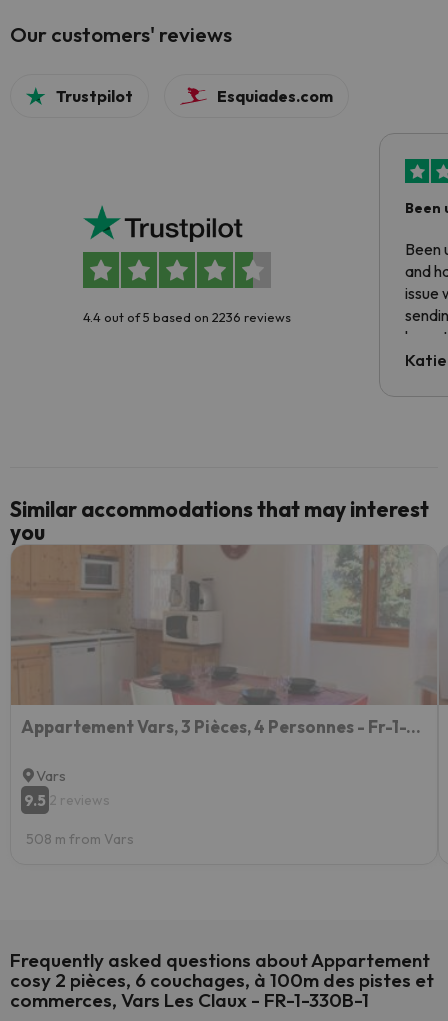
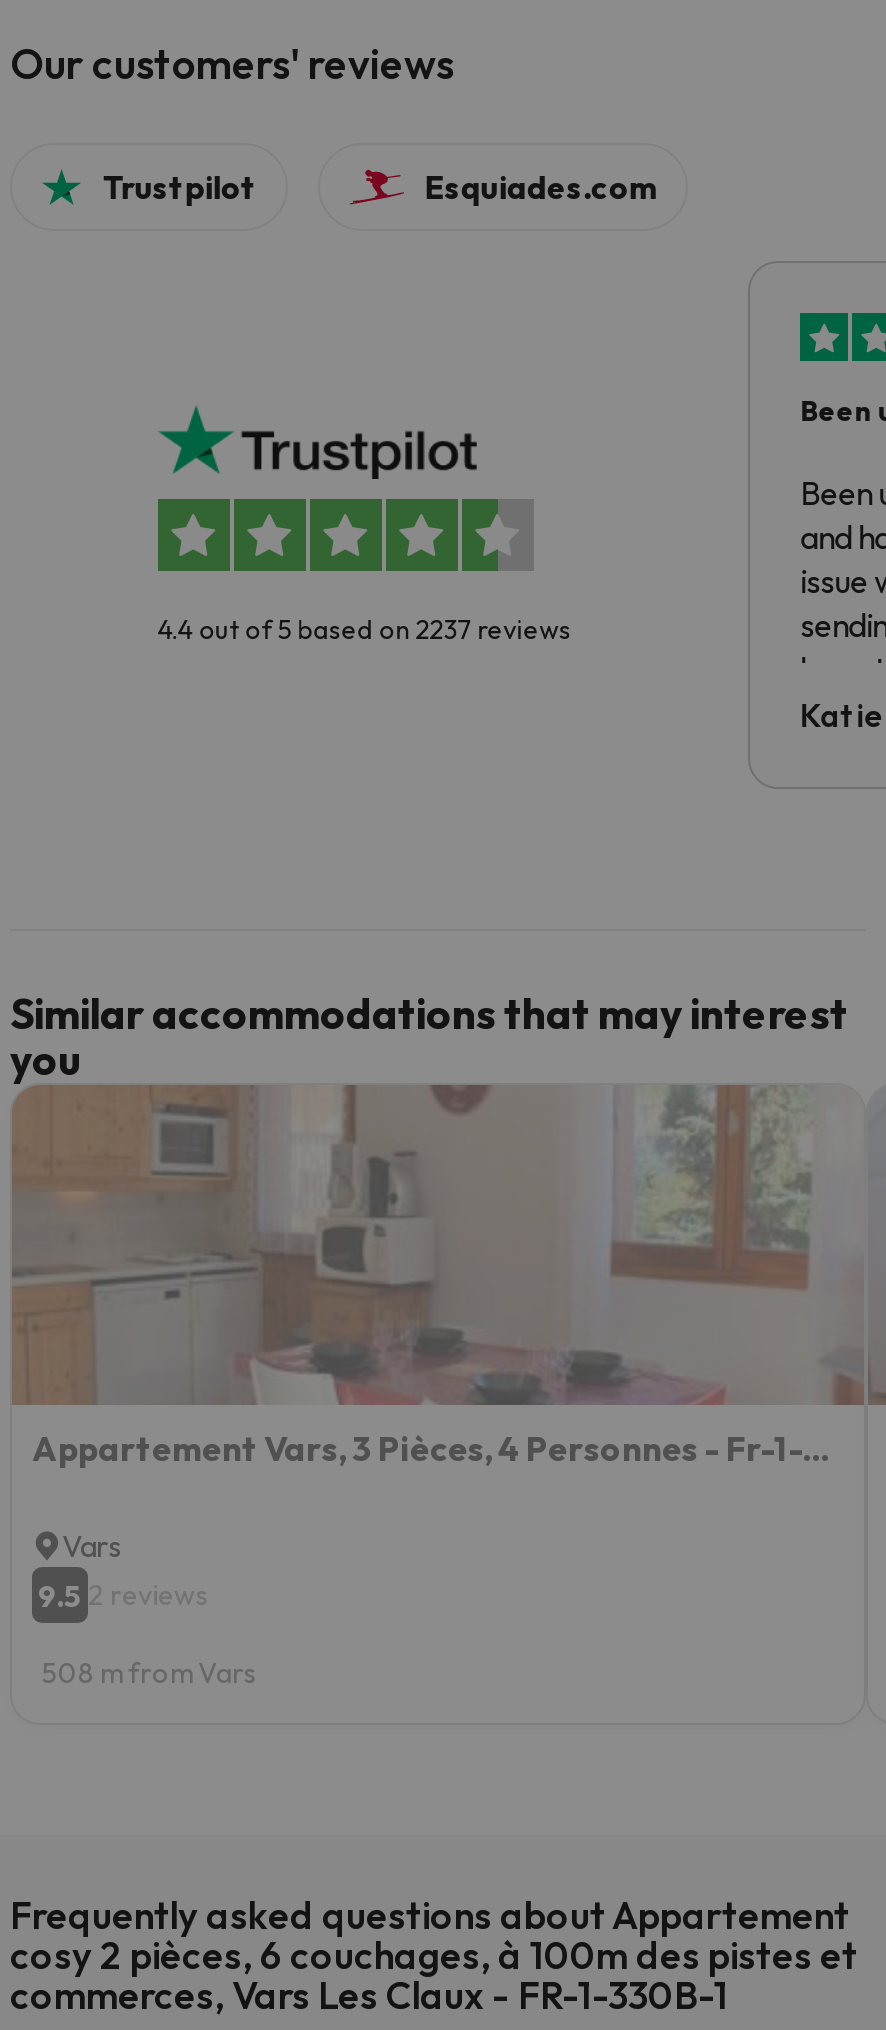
[83,309,291,325] 4.4 out of 5 based on 2236 reviews -> [157,613,571,645] 4.4 out of 5 based on 2237 reviews

